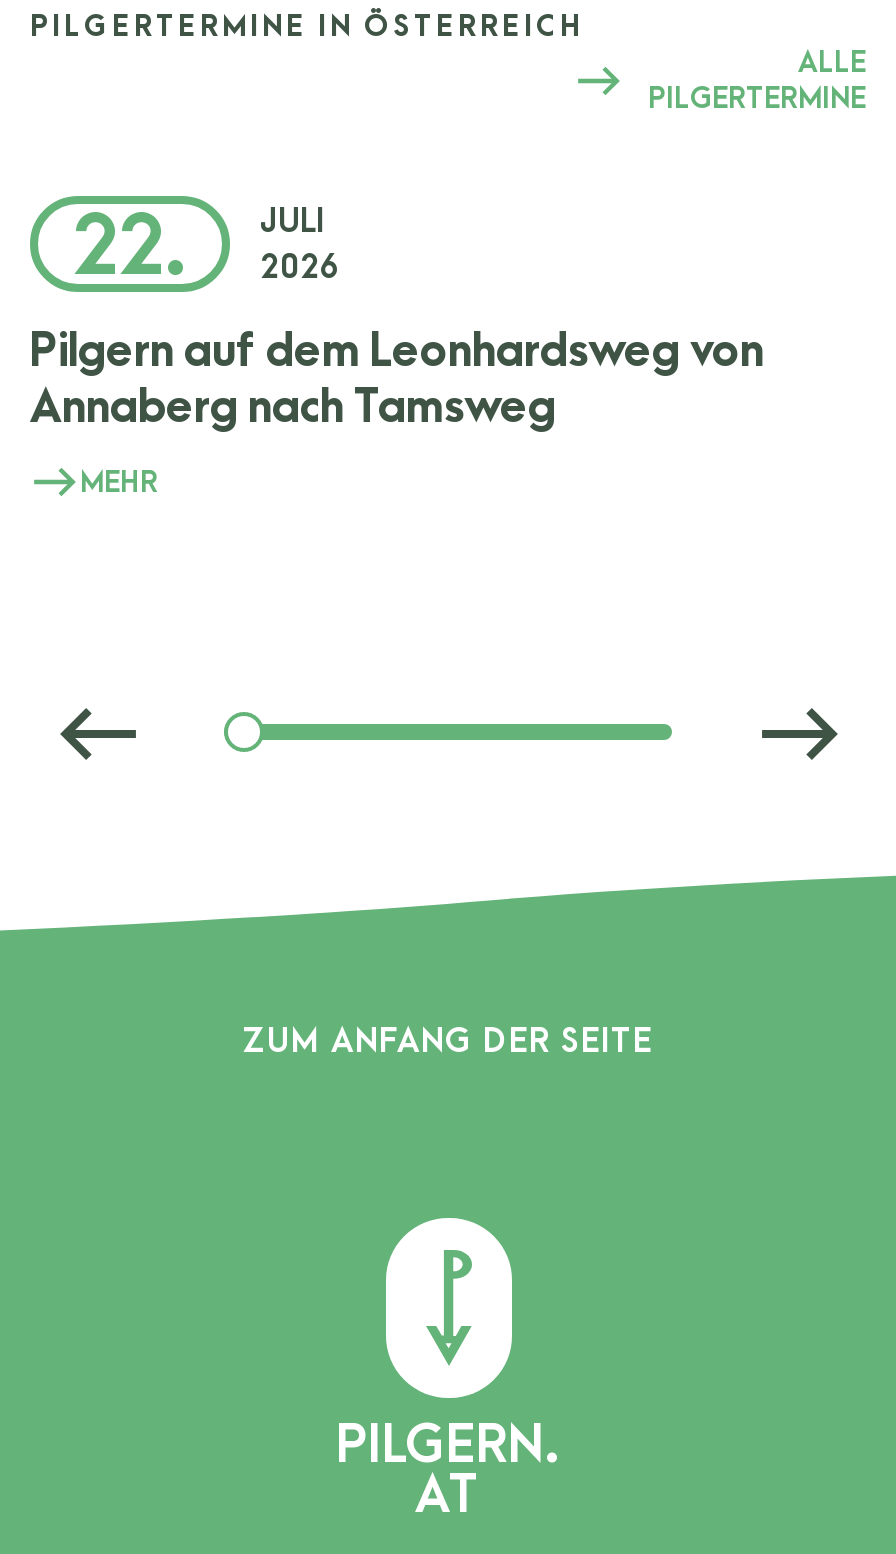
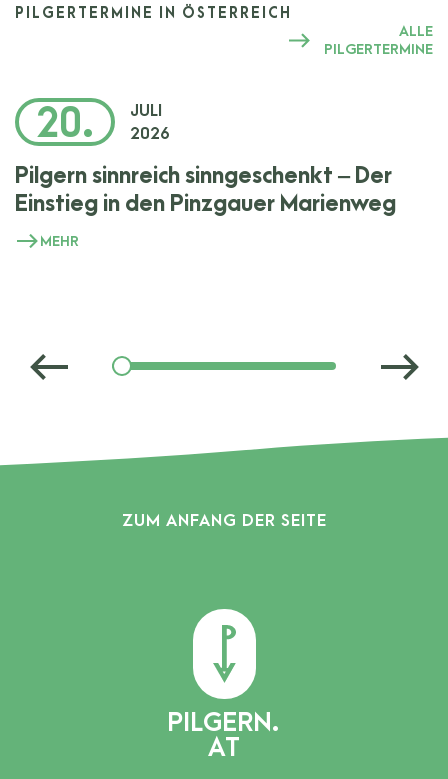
[72,193,340,293] 22. JULI 2026 -> [36,97,170,147] 20. JULI 2026
[30,321,764,433] Pilgern auf dem Leonhardsweg von | Annaberg nach Tamsweg -> [15,161,396,217] Pilgern sinnreich sinngeschenkt ‒ Der | Einstieg in den Pinzgauer Marienweg

